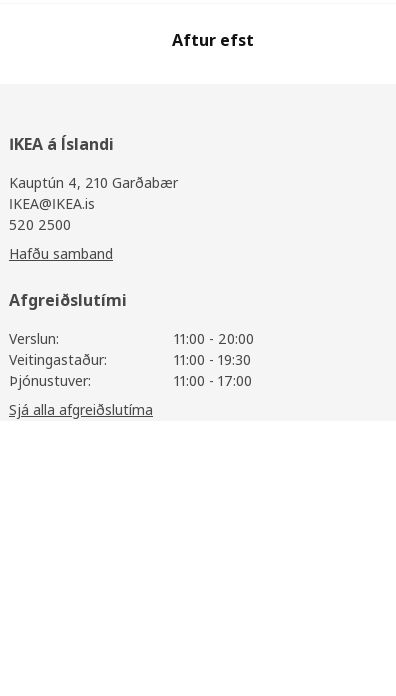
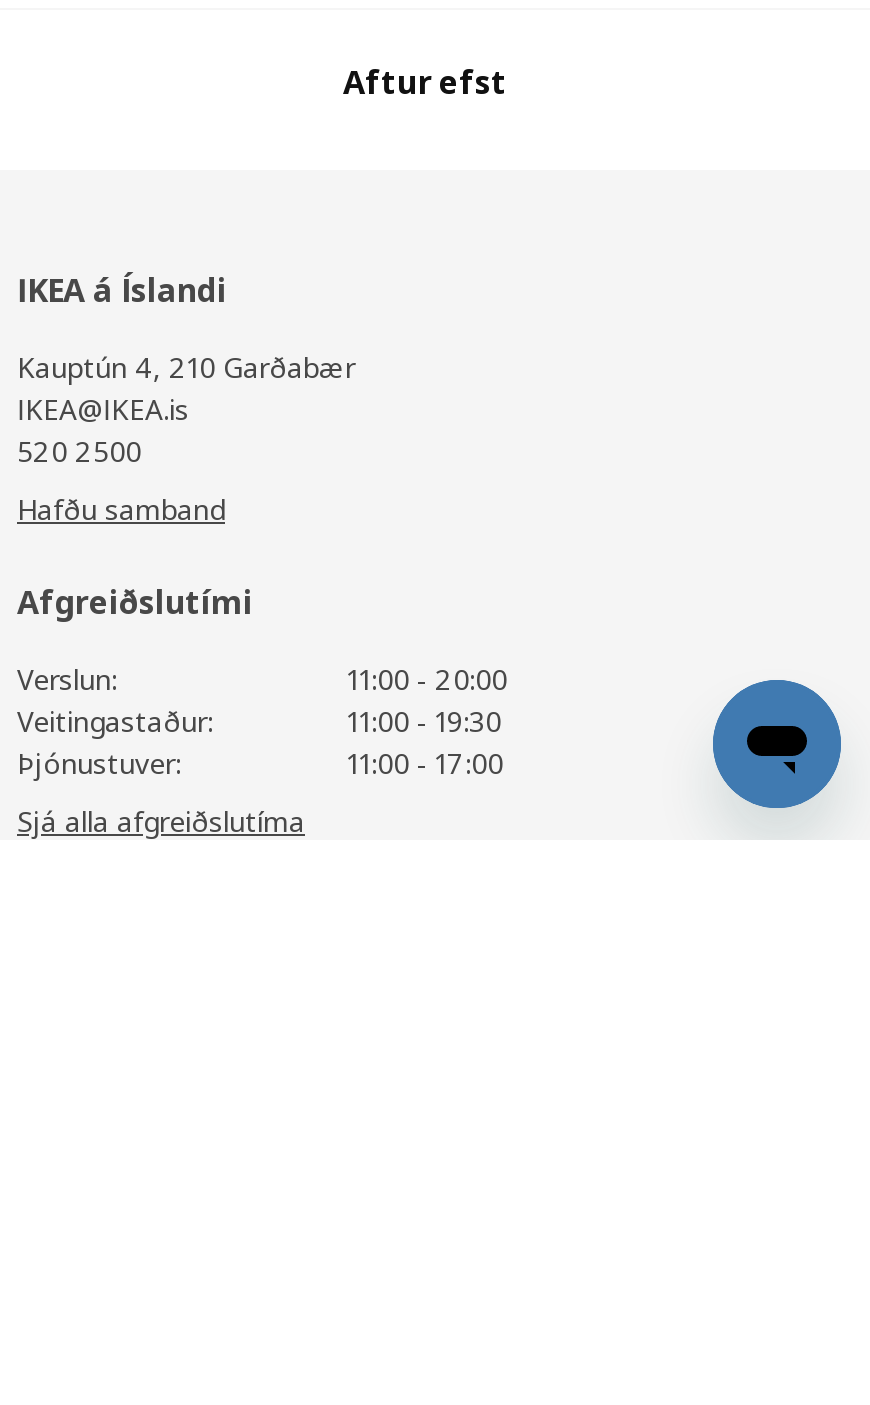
none -> [709,678,845,836] [image]

